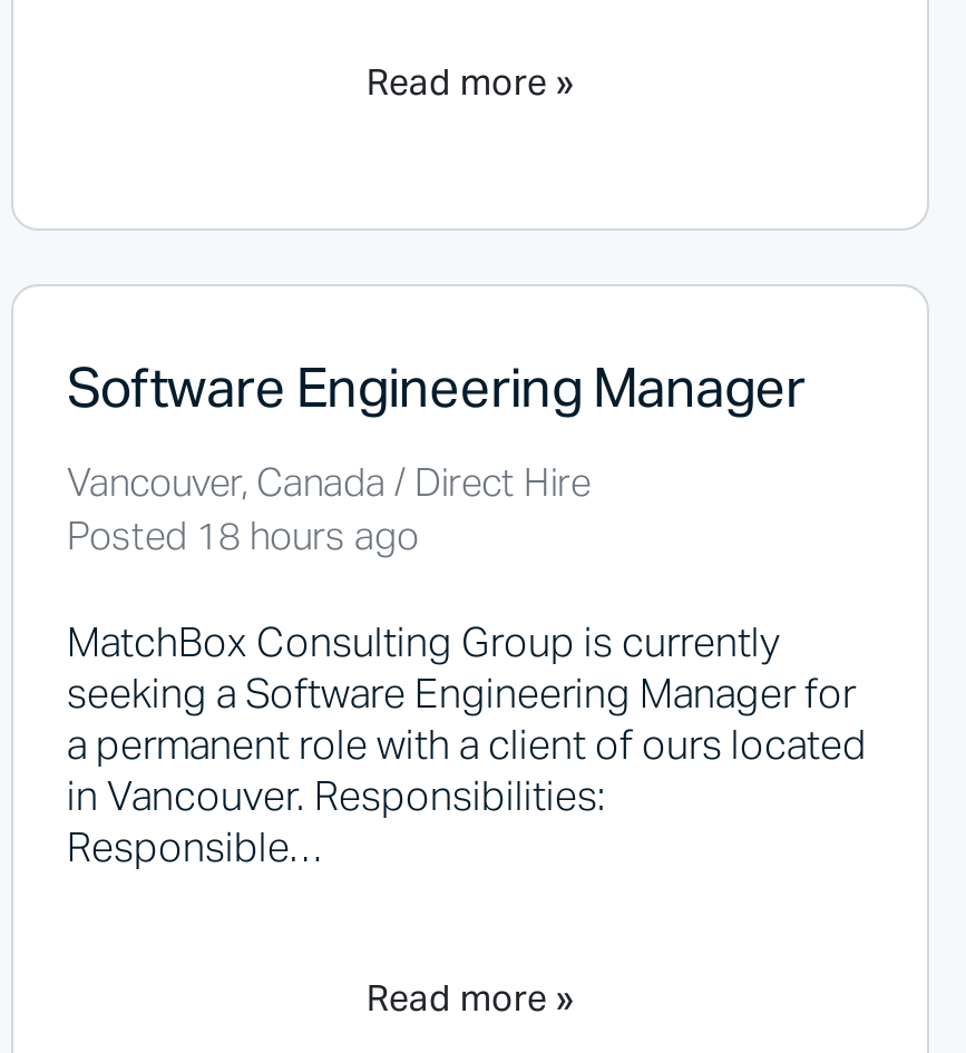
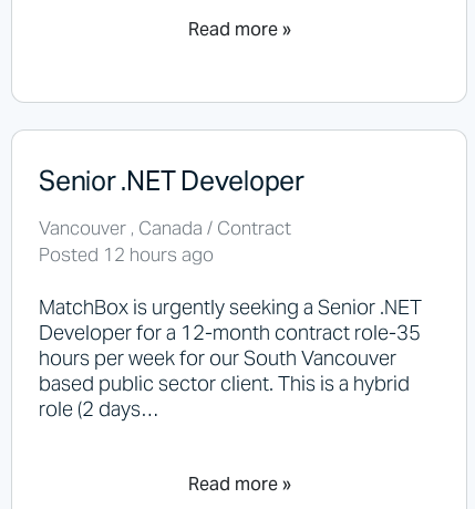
[67,353,805,422] Software Engineering Manager -> [39,164,304,198] Senior .NET Developer
[67,458,591,560] Vancouver, Canada / Direct Hire | Posted 18 hours ago -> [39,216,291,267] Vancouver , Canada / Contract | Posted 12 hours ago
[67,616,867,872] MatchBox Consulting Group is currently | seeking a Software Engineering Manager for | a permanent role with a client of ours located | in Vancouver. Responsibilities: | Responsible… -> [39,294,422,422] MatchBox is urgently seeking a Senior .NET | Developer for a 12-month contract role-35 | hours per week for our South Vancouver | based public sector client. This is a hybrid | role (2 days…

